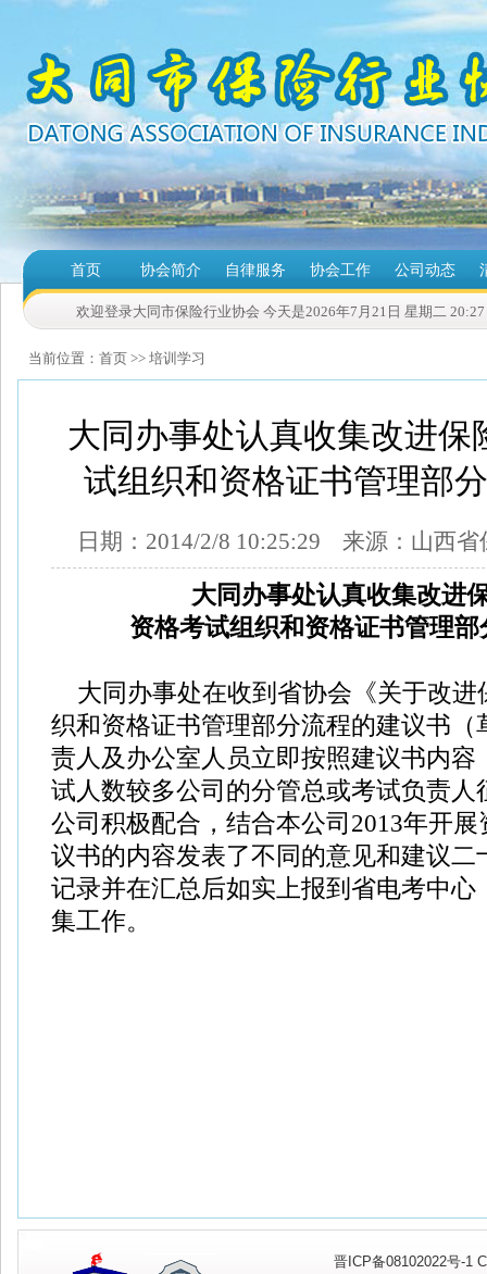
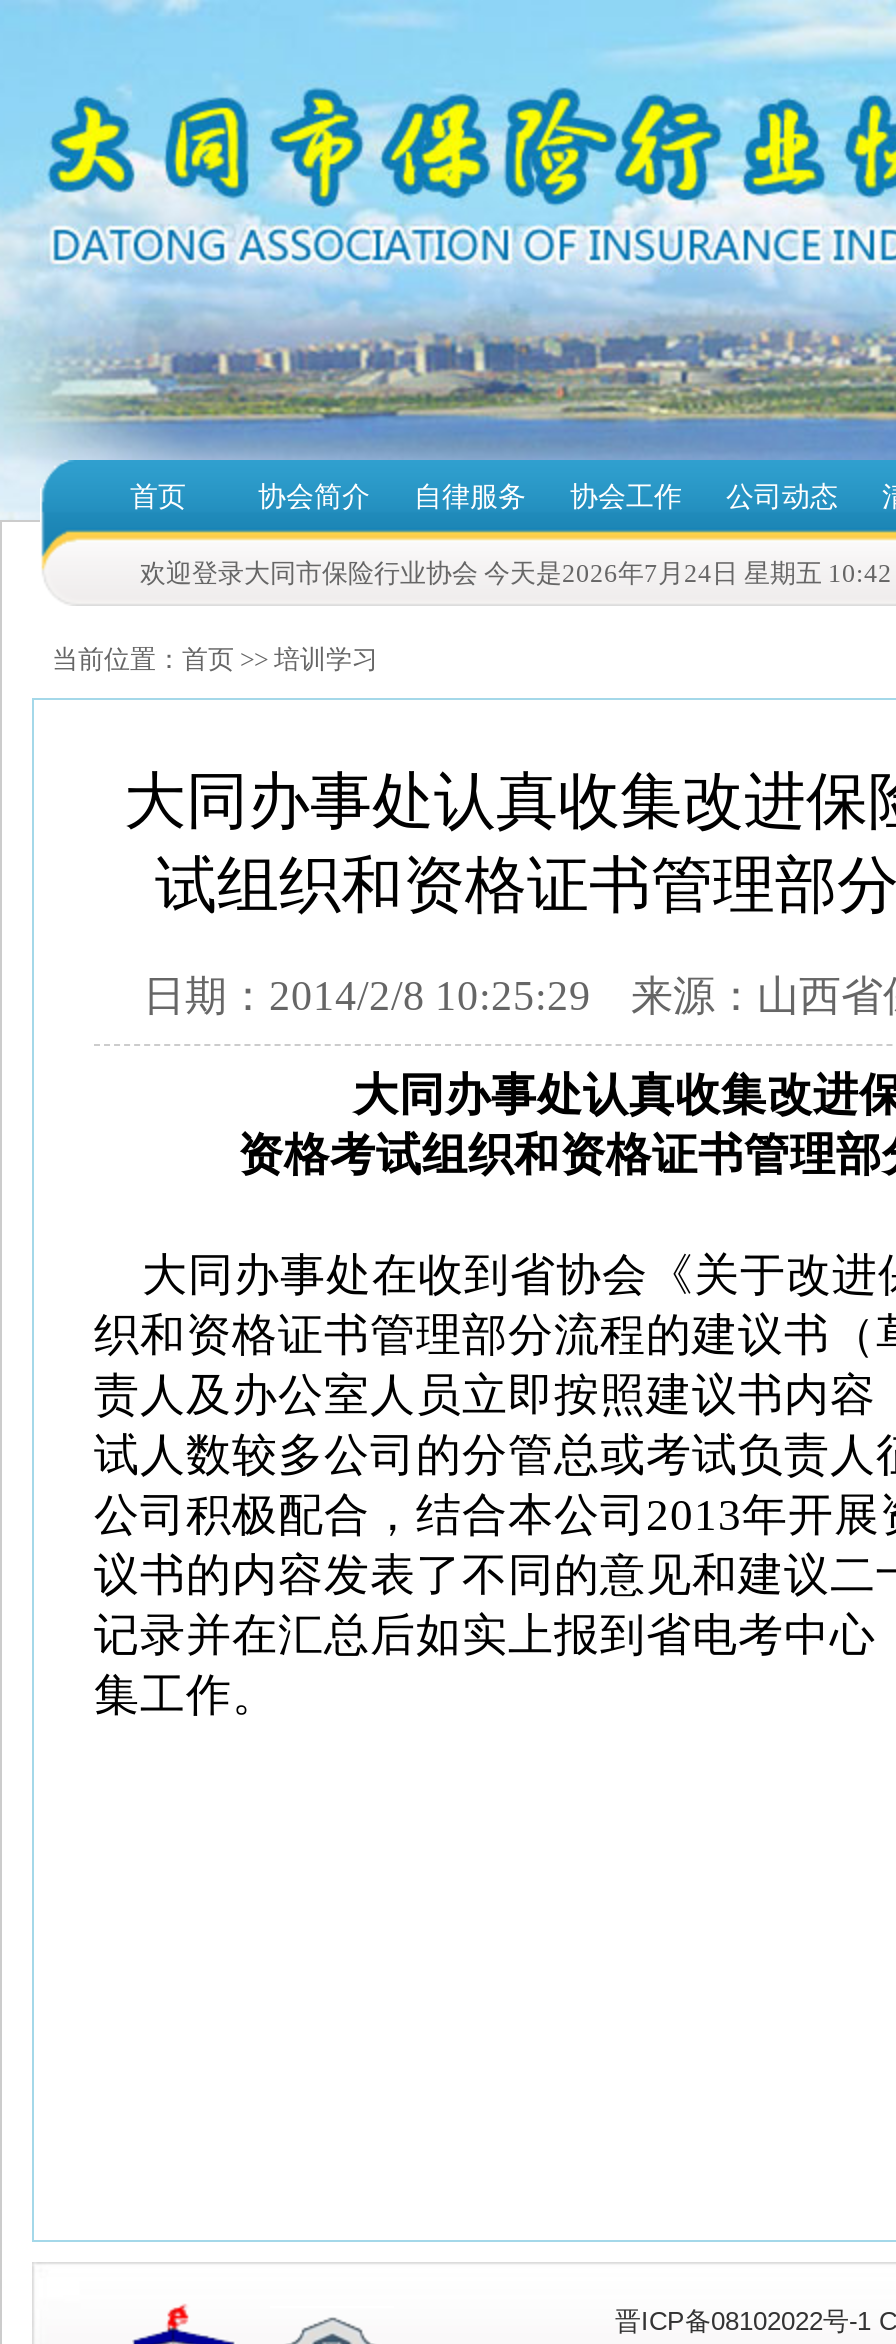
[76,303,485,320] 欢迎登录大同市保险行业协会 今天是2026年7月21日 星期二 20:27 -> [140,558,892,588] 欢迎登录大同市保险行业协会 今天是2026年7月24日 星期五 10:42

